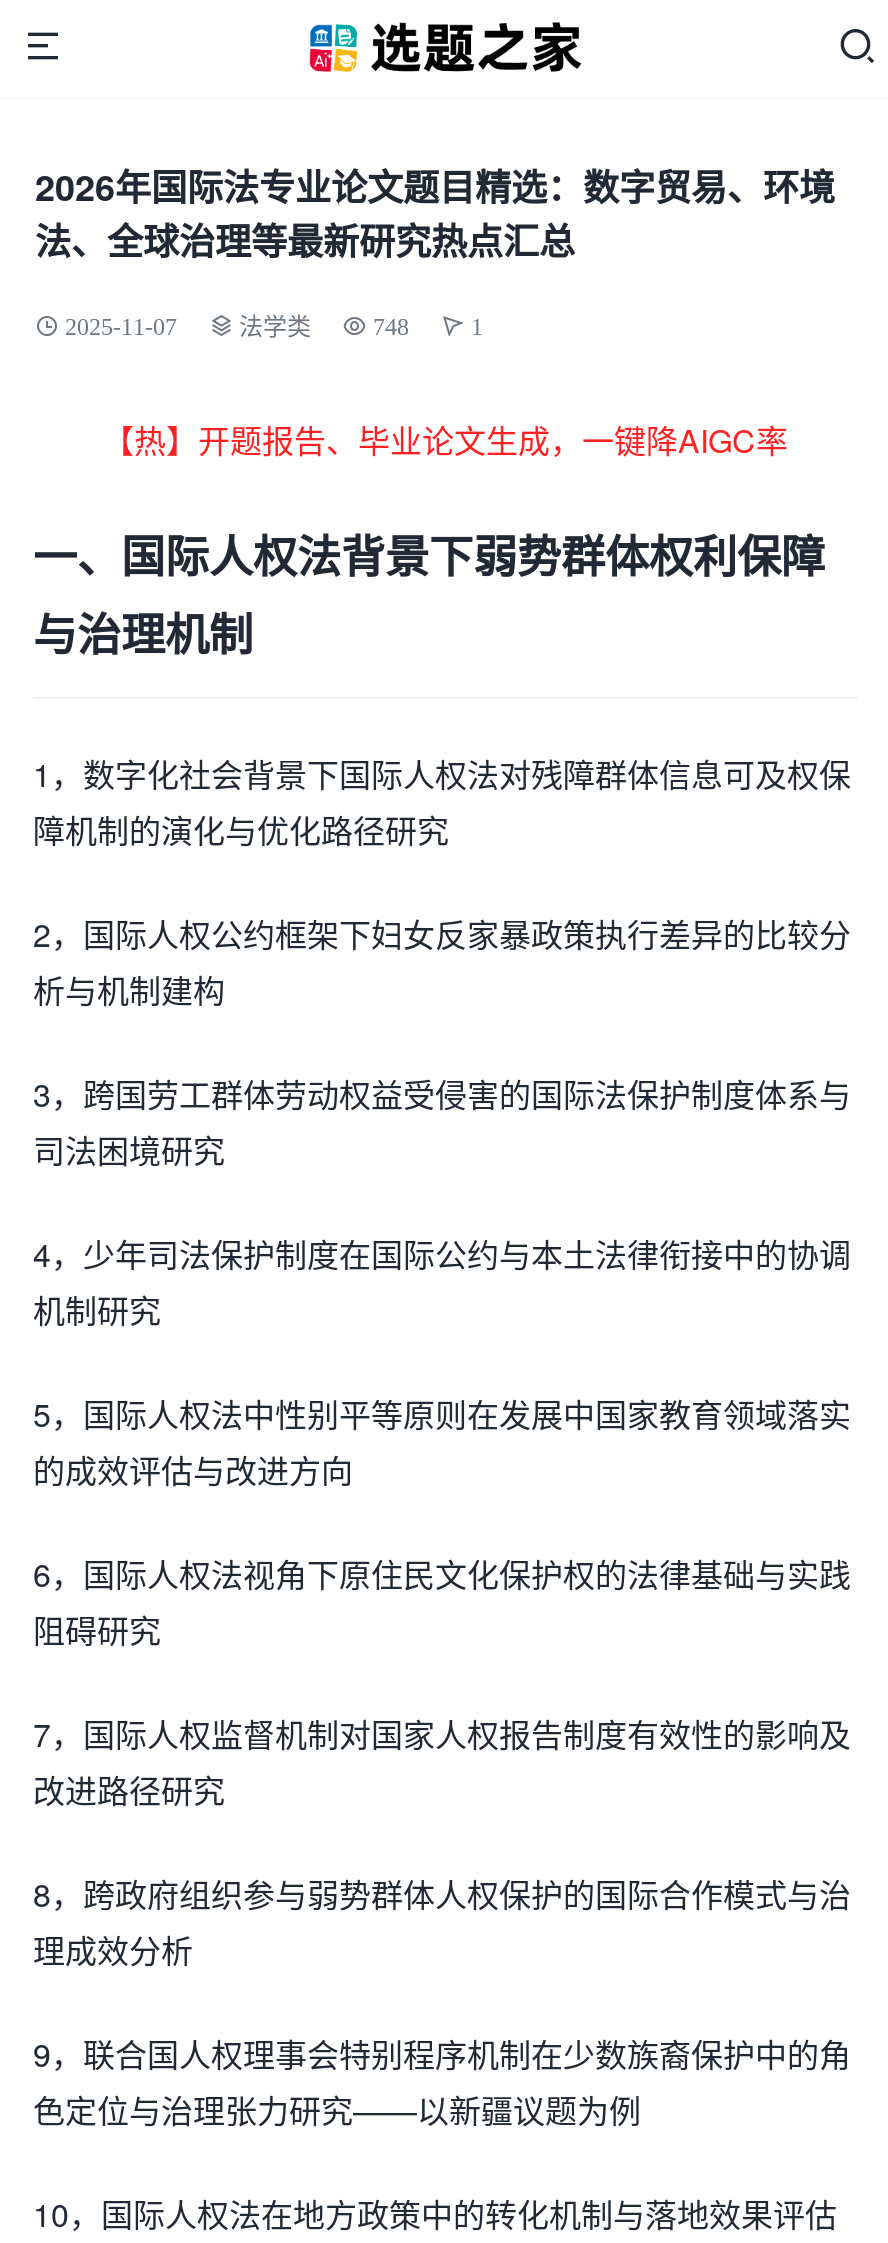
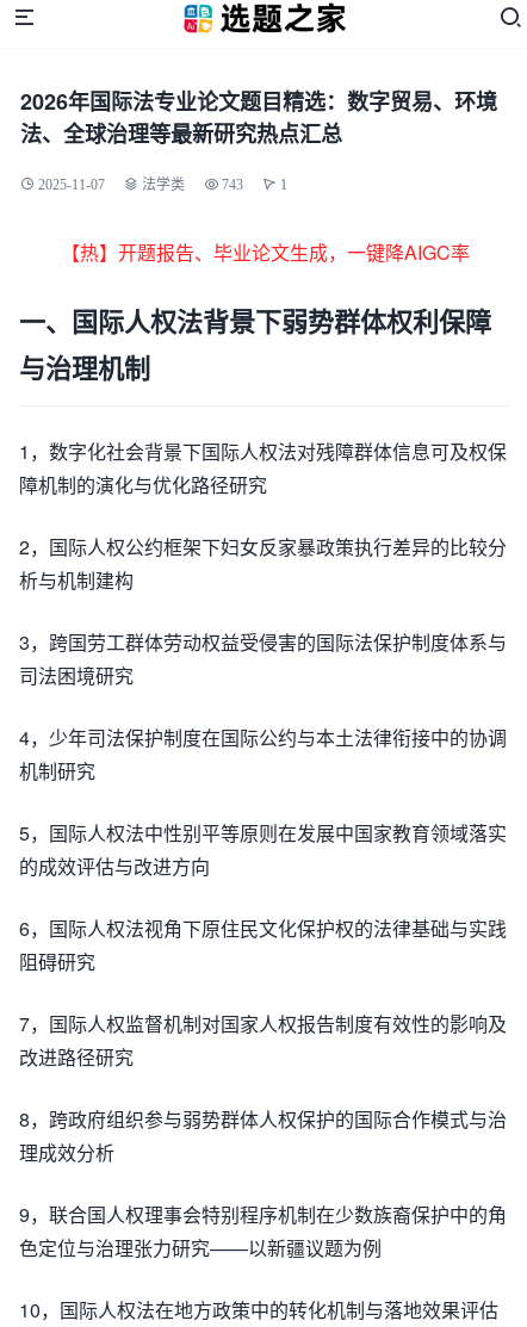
[367,313,409,339] 748 -> [218,176,243,192] 743

